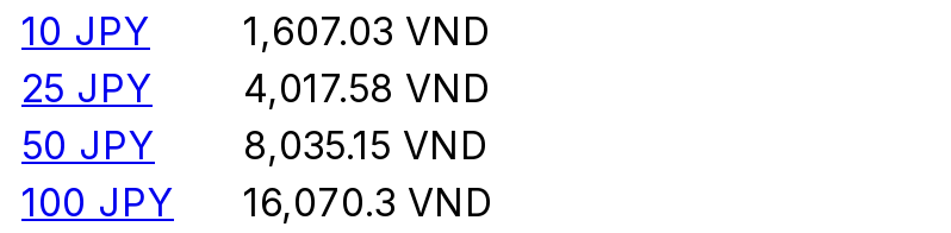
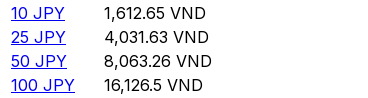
[21,8,491,55] 10 JPY 1,607.03 VND -> [11,3,206,23] 10 JPY 1,612.65 VND
[21,65,491,112] 25 JPY 4,017.58 VND -> [11,27,209,47] 25 JPY 4,031.63 VND
[21,122,489,170] 50 JPY 8,035.15 VND -> [11,51,212,71] 50 JPY 8,063.26 VND
[21,179,493,227] 100 JPY 16,070.3 VND -> [11,75,203,95] 100 JPY 16,126.5 VND

